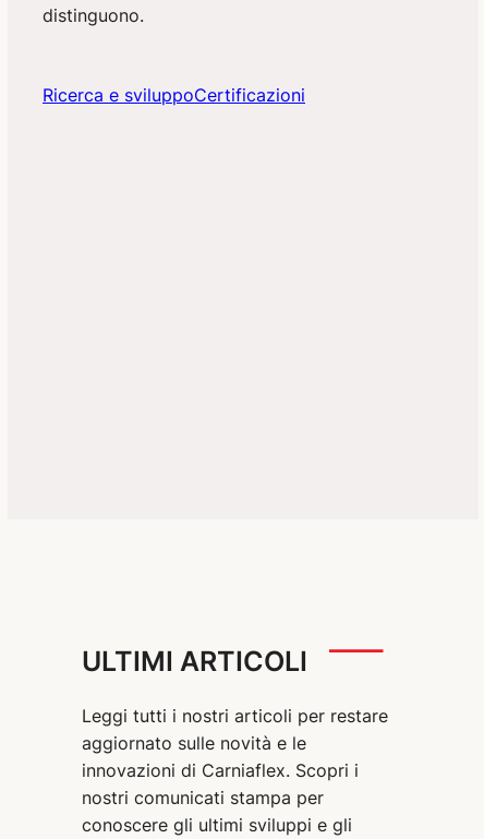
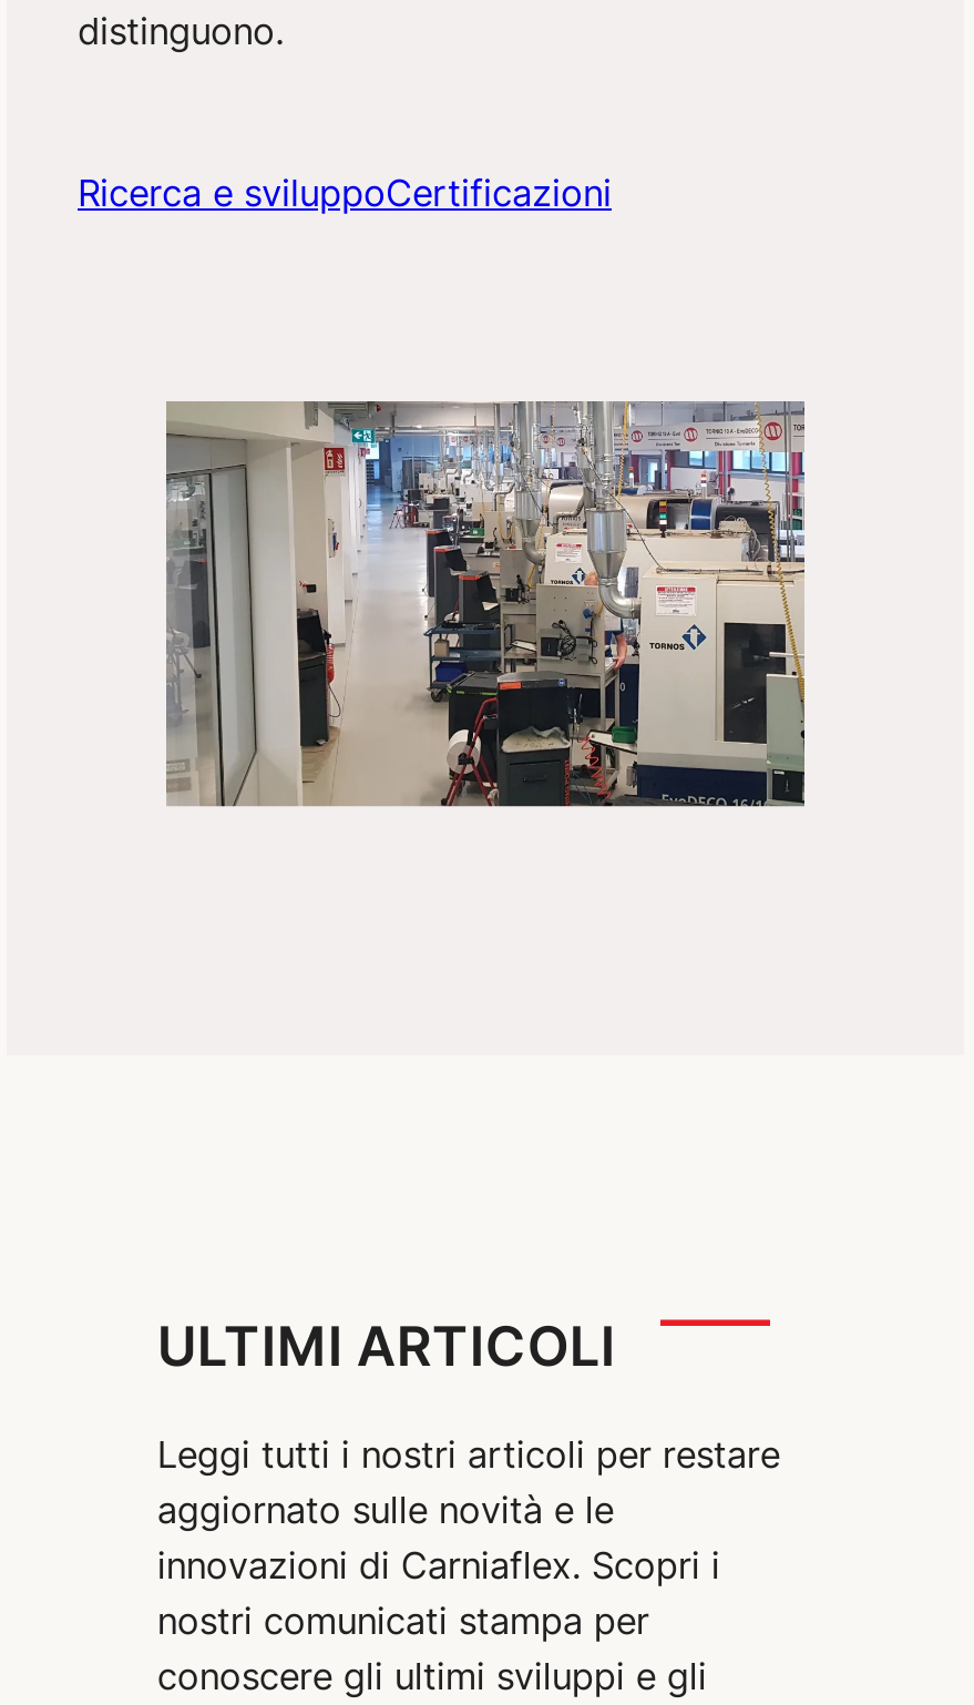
none -> [164,399,807,809] [image]

